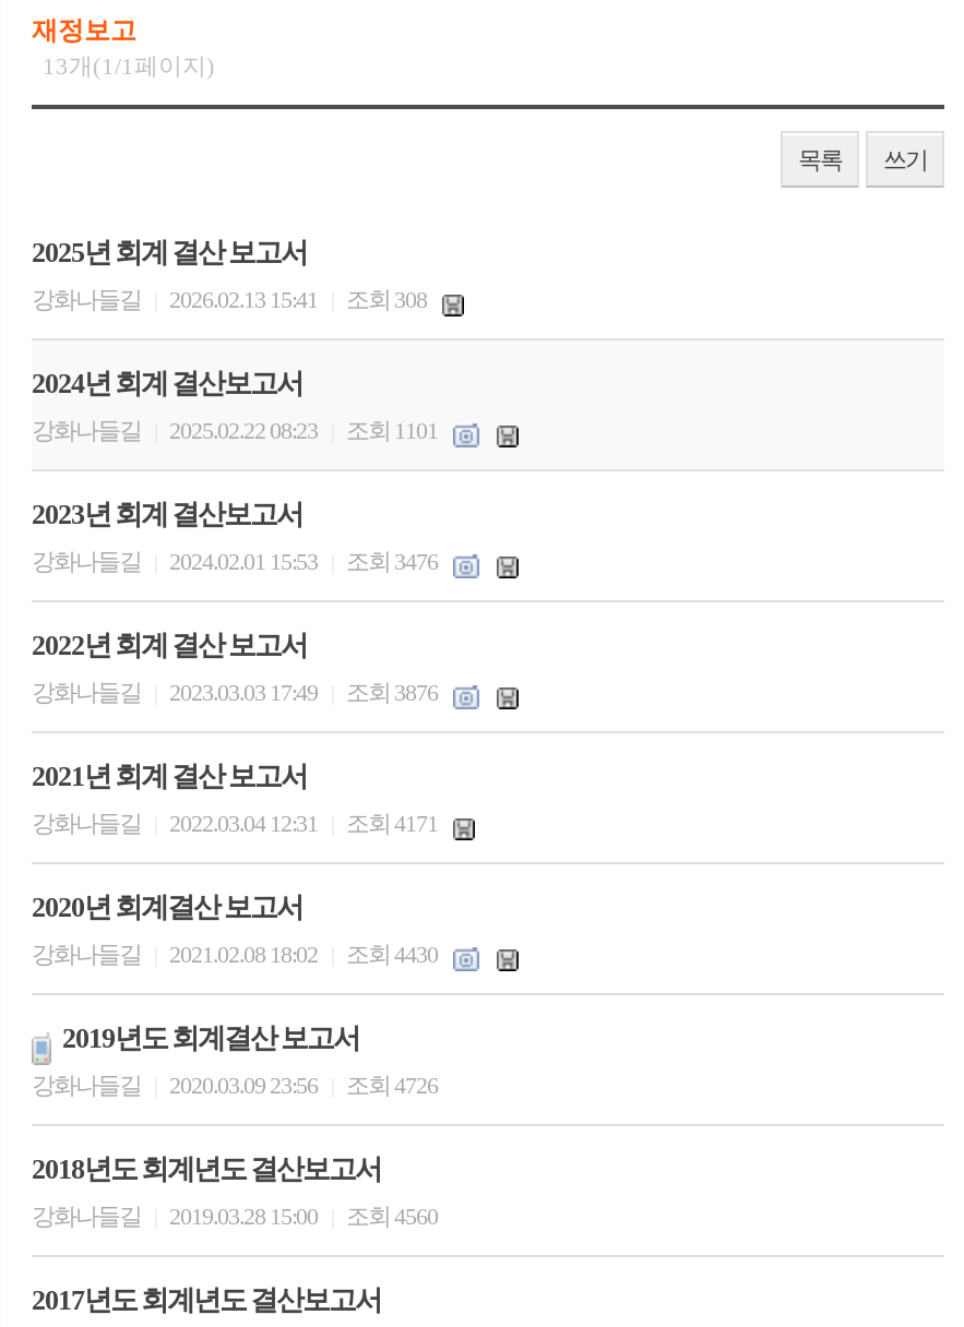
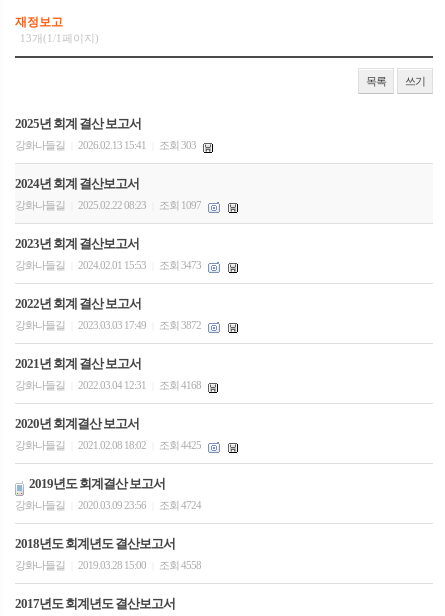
[32,287,431,313] 강화나들길 2026.02.13 15:41 조회 308 -> [15,139,198,151] 강화나들길 2026.02.13 15:41 조회 303
[32,418,442,444] 강화나들길 2025.02.22 08:23 조회 1101 -> [15,199,203,211] 강화나들길 2025.02.22 08:23 조회 1097
[32,548,442,575] 강화나들길 2024.02.01 15:53 조회 3476 -> [15,259,203,271] 강화나들길 2024.02.01 15:53 조회 3473
[32,679,442,706] 강화나들길 2023.03.03 17:49 조회 3876 -> [15,319,203,331] 강화나들길 2023.03.03 17:49 조회 3872
[32,810,442,837] 강화나들길 2022.03.04 12:31 조회 4171 -> [15,379,203,391] 강화나들길 2022.03.04 12:31 조회 4168
[32,941,442,968] 강화나들길 2021.02.08 18:02 조회 4430 -> [15,439,203,451] 강화나들길 2021.02.08 18:02 조회 4425
[32,1073,438,1099] 강화나들길 2020.03.09 23:56 조회 4726 -> [15,499,201,511] 강화나들길 2020.03.09 23:56 조회 4724
[32,1203,438,1230] 강화나들길 2019.03.28 15:00 조회 4560 -> [15,559,201,571] 강화나들길 2019.03.28 15:00 조회 4558

